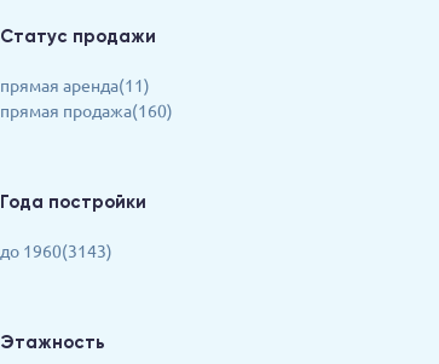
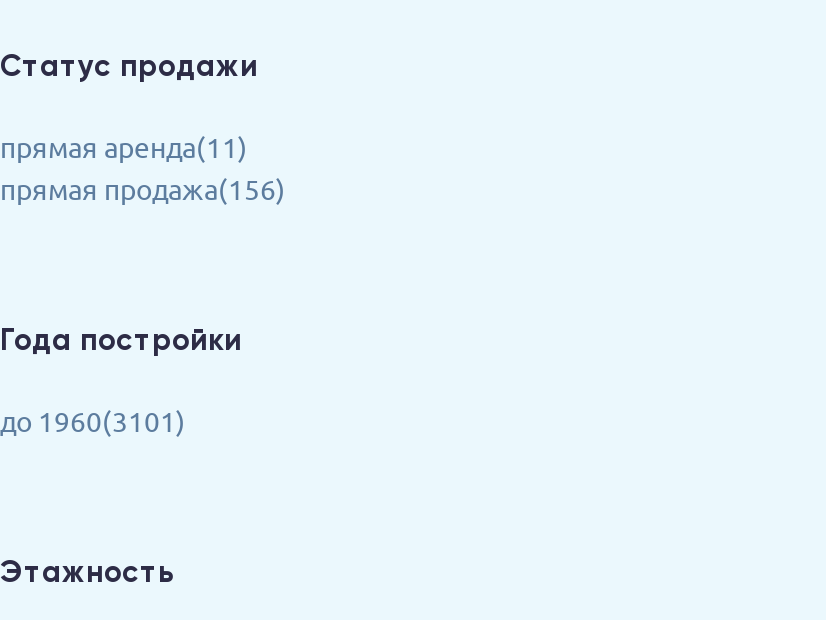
[0,99,173,121] прямая продажа(160) -> [0,170,286,206] прямая продажа(156)
[0,240,112,261] до 1960(3143) -> [0,402,186,438] до 1960(3101)

